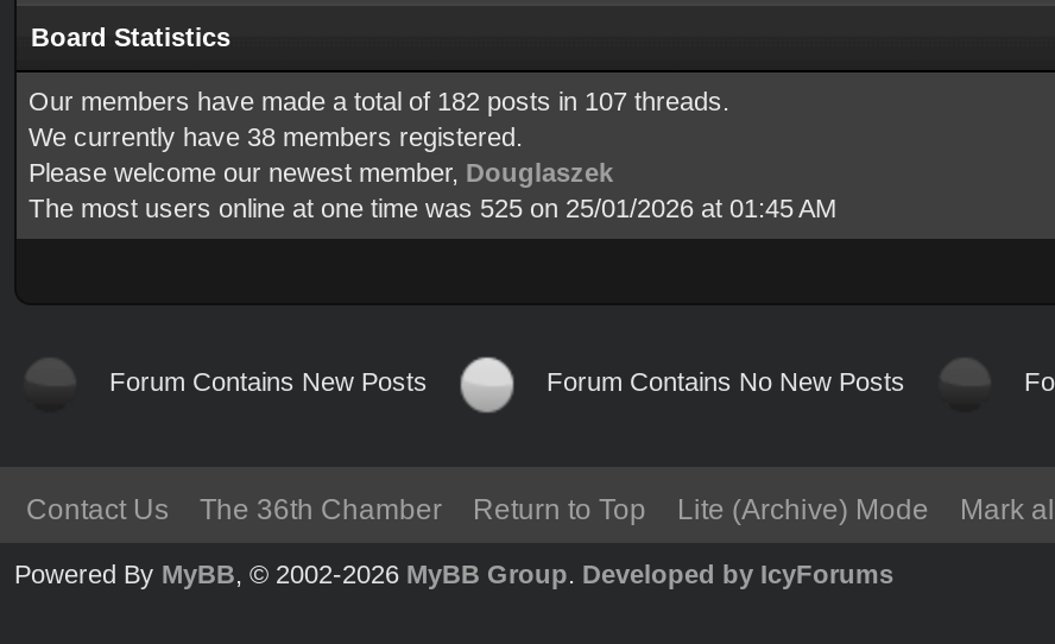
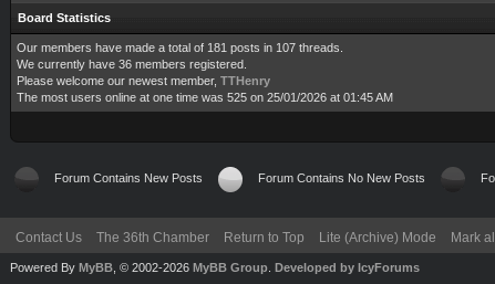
[29,87,729,115] Our members have made a total of 182 posts in 107 threads. -> [17,41,343,54] Our members have made a total of 181 posts in 107 threads.
[29,122,523,151] We currently have 38 members registered. -> [17,57,247,71] We currently have 36 members registered.
[29,158,613,187] Please welcome our newest member, Douglaszek -> [17,74,270,87] Please welcome our newest member, TTHenry

